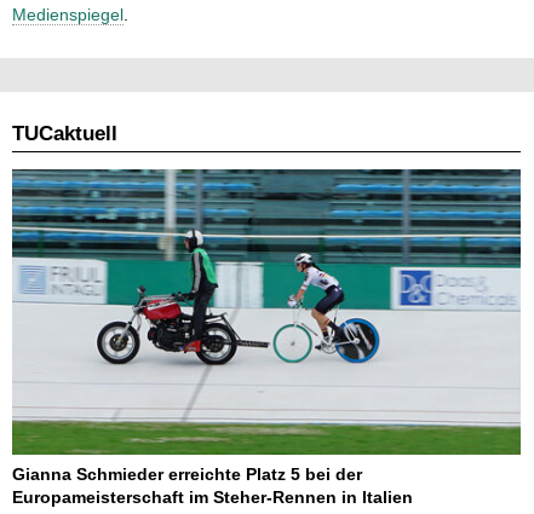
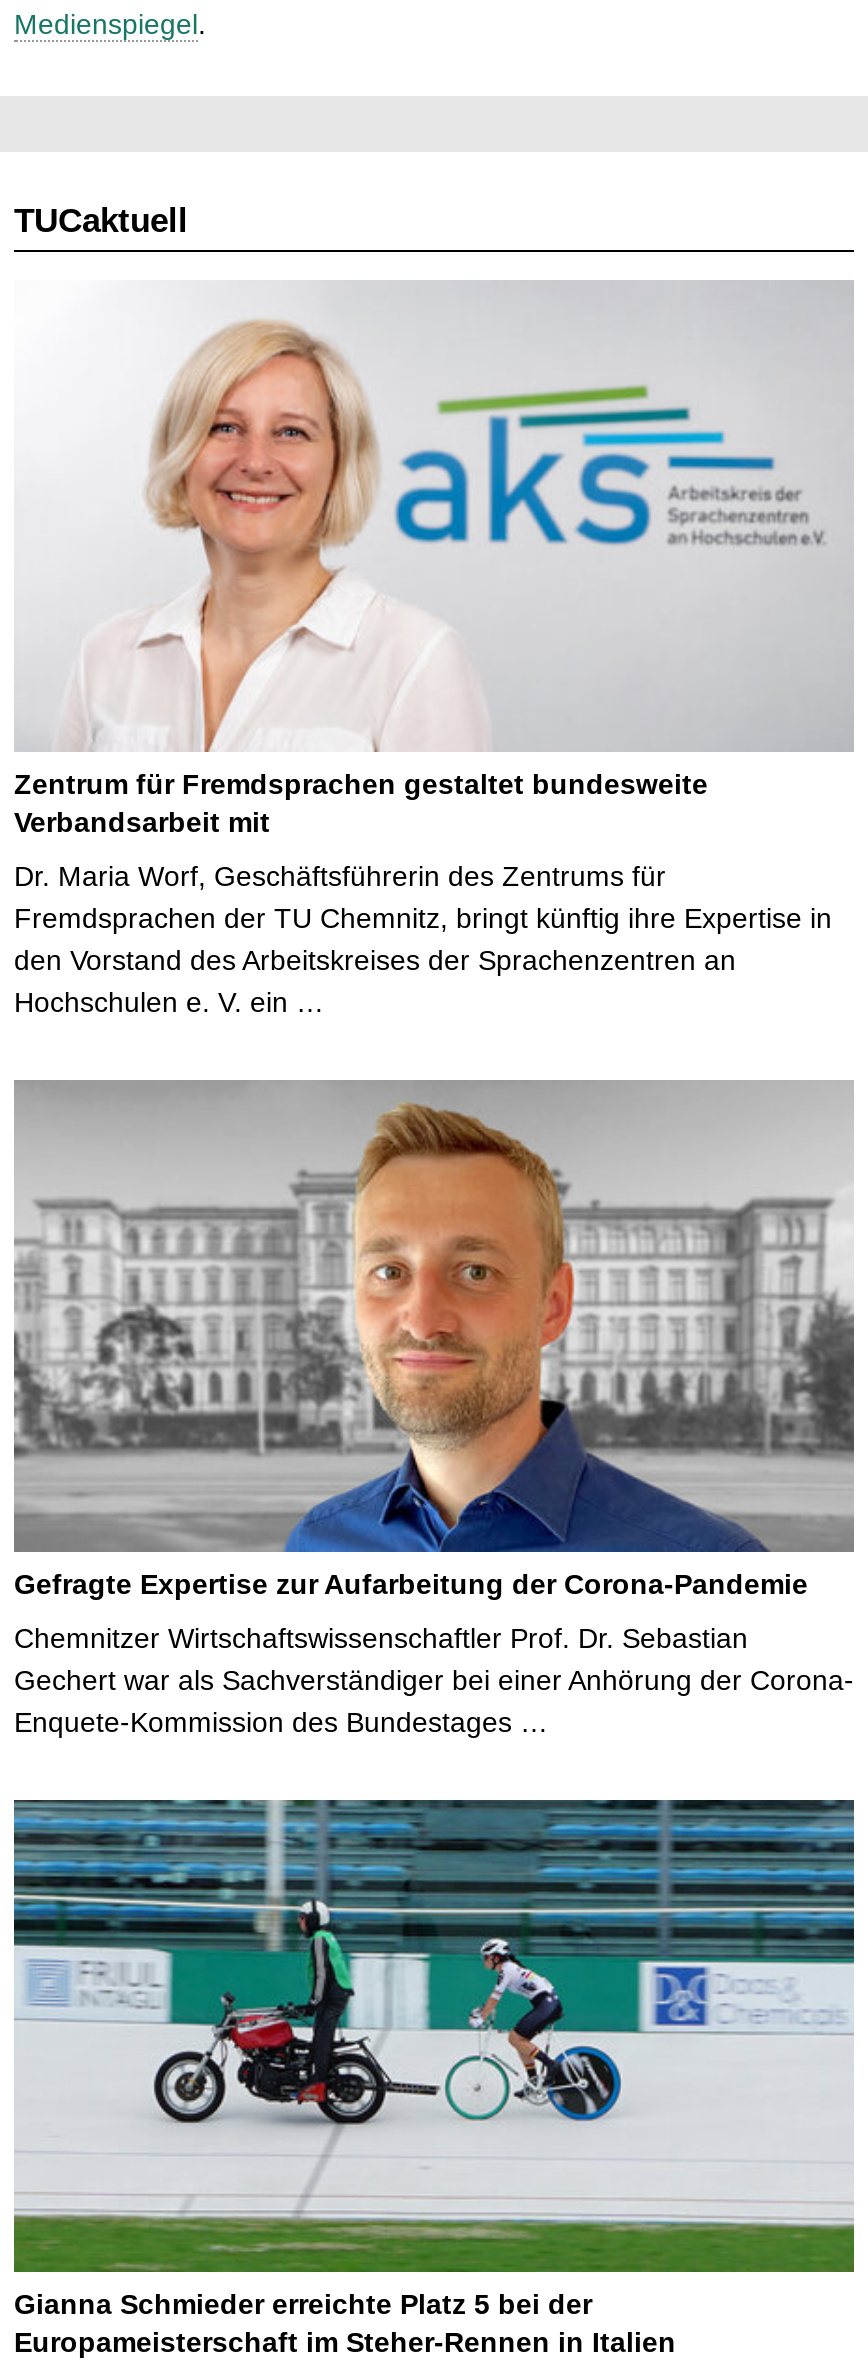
none -> [12,1078,856,1738] [image] | Gefragte Expertise zur Aufarbeitung der Corona-Pandemie | Chemnitzer Wirtschaftswissenschaftler Prof. Dr. Sebastian | Gechert war als Sachverständiger bei einer Anhörung der Corona- | Enquete-Kommission des Bundestages …
none -> [14,280,854,1018] [image] | Zentrum für Fremdsprachen gestaltet bundesweite | Verbandsarbeit mit | Dr. Maria Worf, Geschäftsführerin des Zentrums für | Fremdsprachen der TU Chemnitz, bringt künftig ihre Expertise in | den Vorstand des Arbeitskreises der Sprachenzentren an | Hochschulen e. V. ein …

